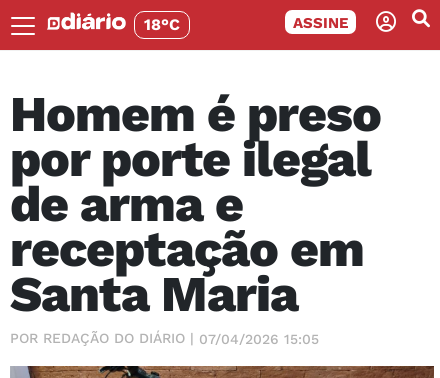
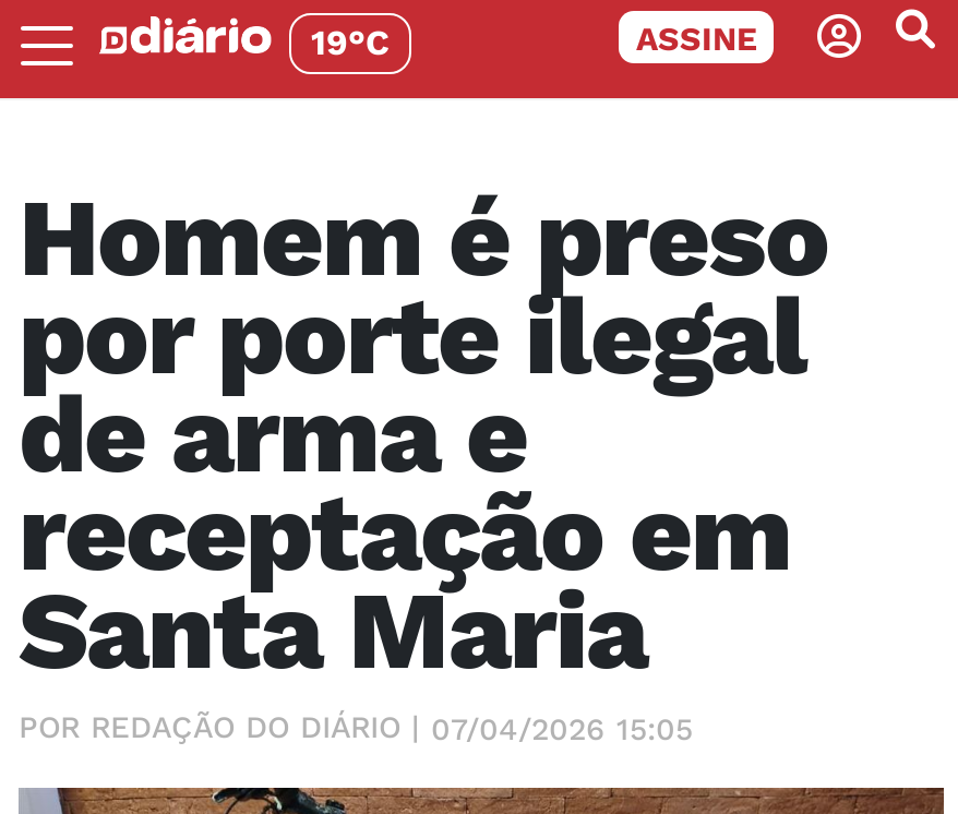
[144,15,180,34] 18°C -> [311,22,390,63] 19°C

